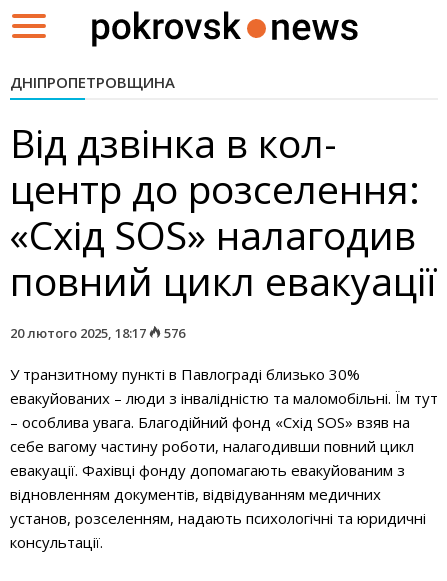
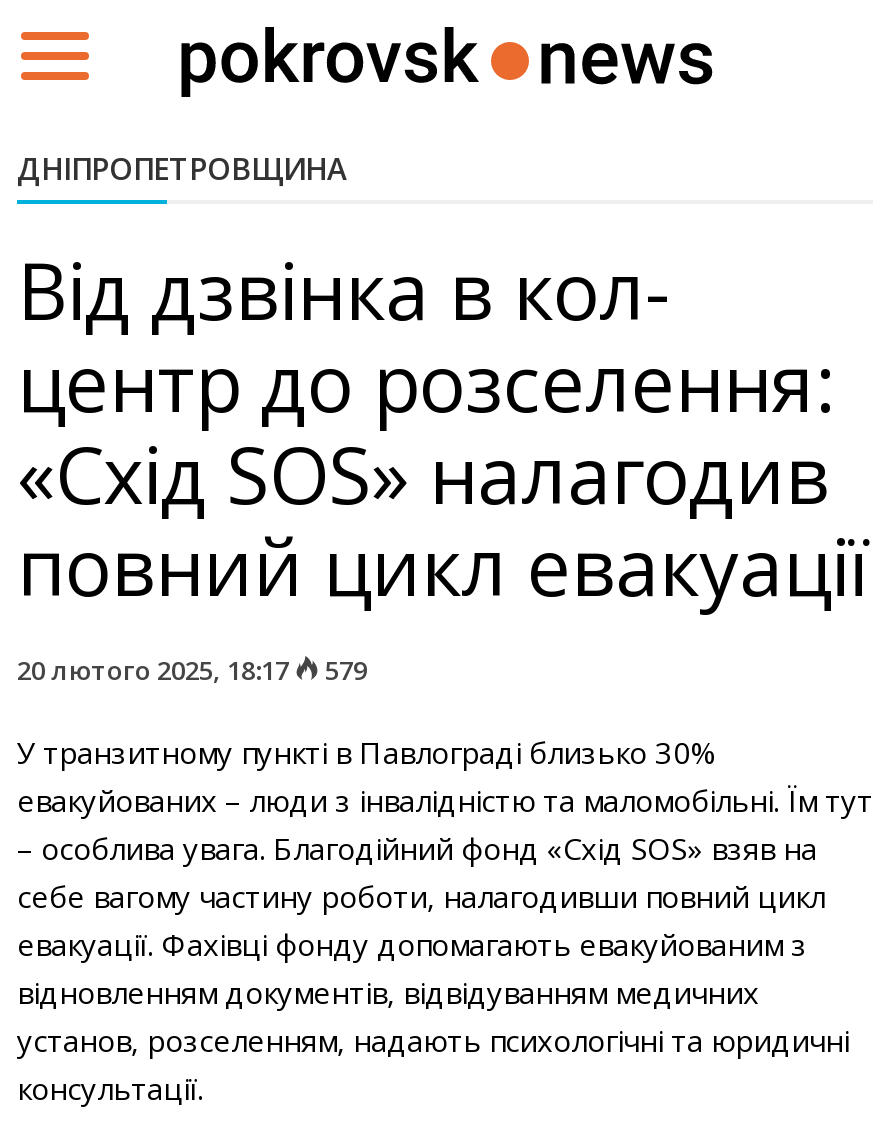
[10,324,185,342] 20 лютого 2025, 18:17 576 -> [17,652,367,688] 20 лютого 2025, 18:17 579

